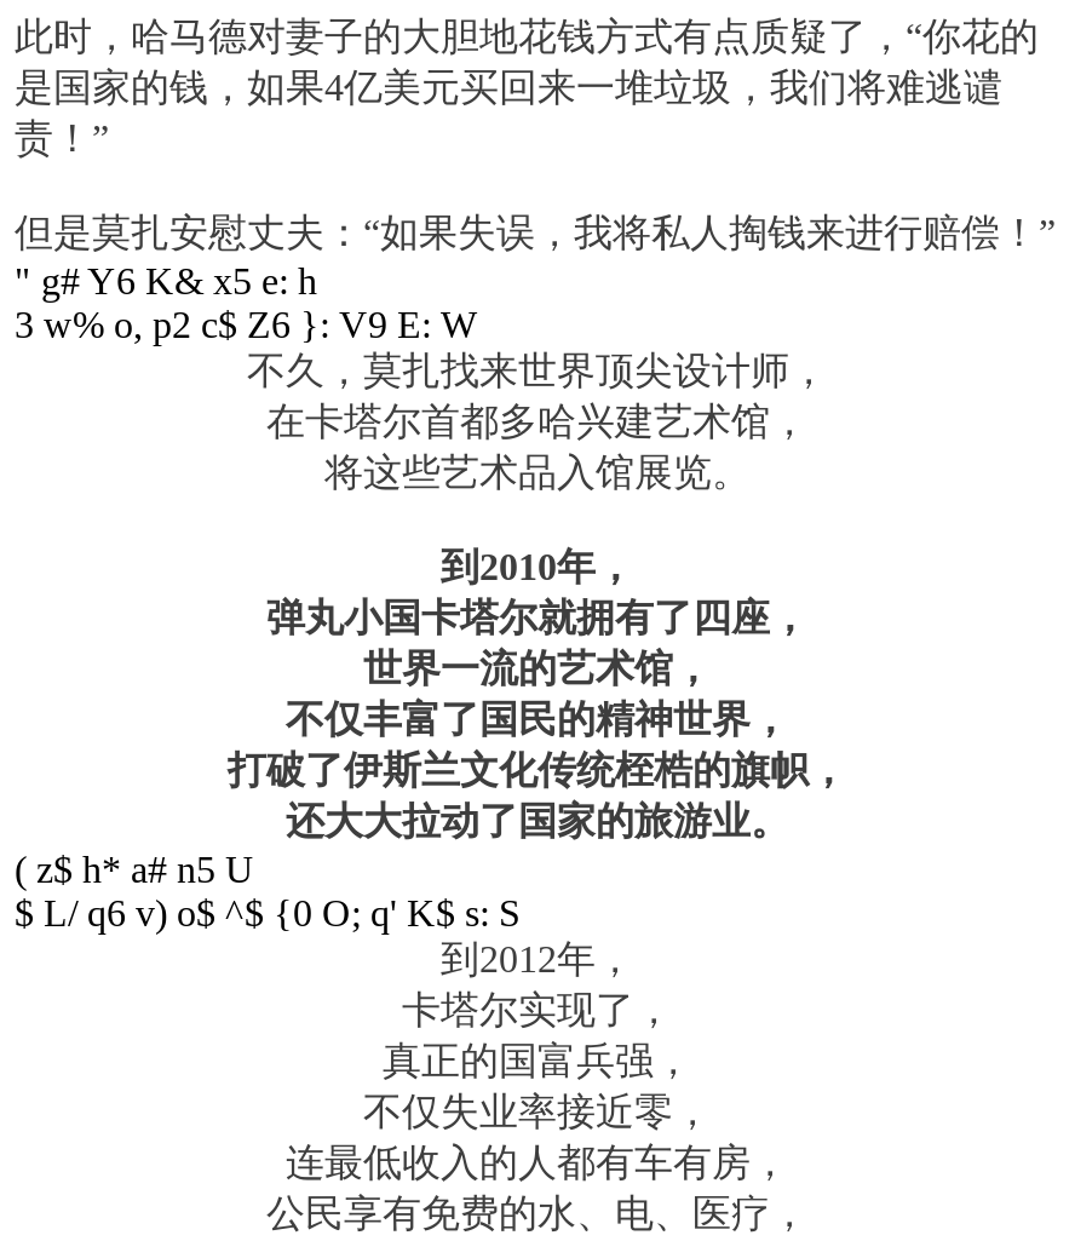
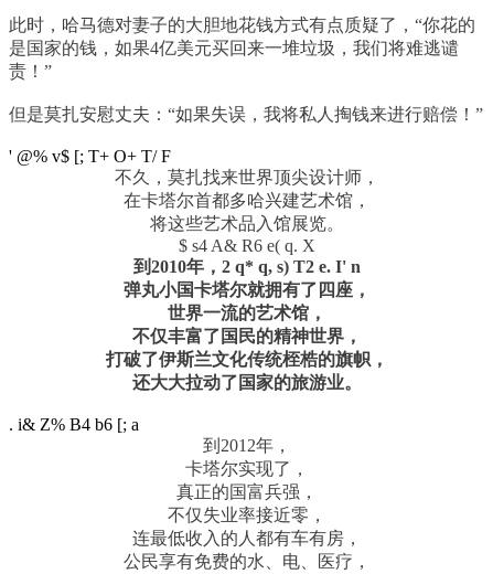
[15,260,477,345] " g# Y6 K& x5 e: h | 3 w% o, p2 c$ Z6 }: V9 E: W -> [9,147,171,165] ' @% v$ [; T+ O+ T/ F
[441,546,634,587] 到2010年， -> [133,236,361,276] $ s4 A& R6 e( q. X | 到2010年，2 q* q, s) T2 e. I' n
[15,848,521,933] ( z$ h* a# n5 U | $ L/ q6 v) o$ ^$ {0 O; q' K$ s: S -> [9,415,139,434] . i& Z% B4 b6 [; a

